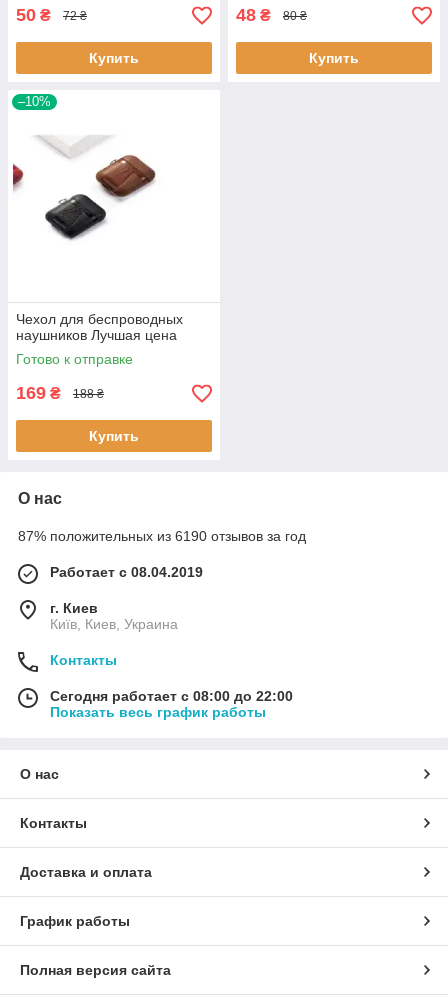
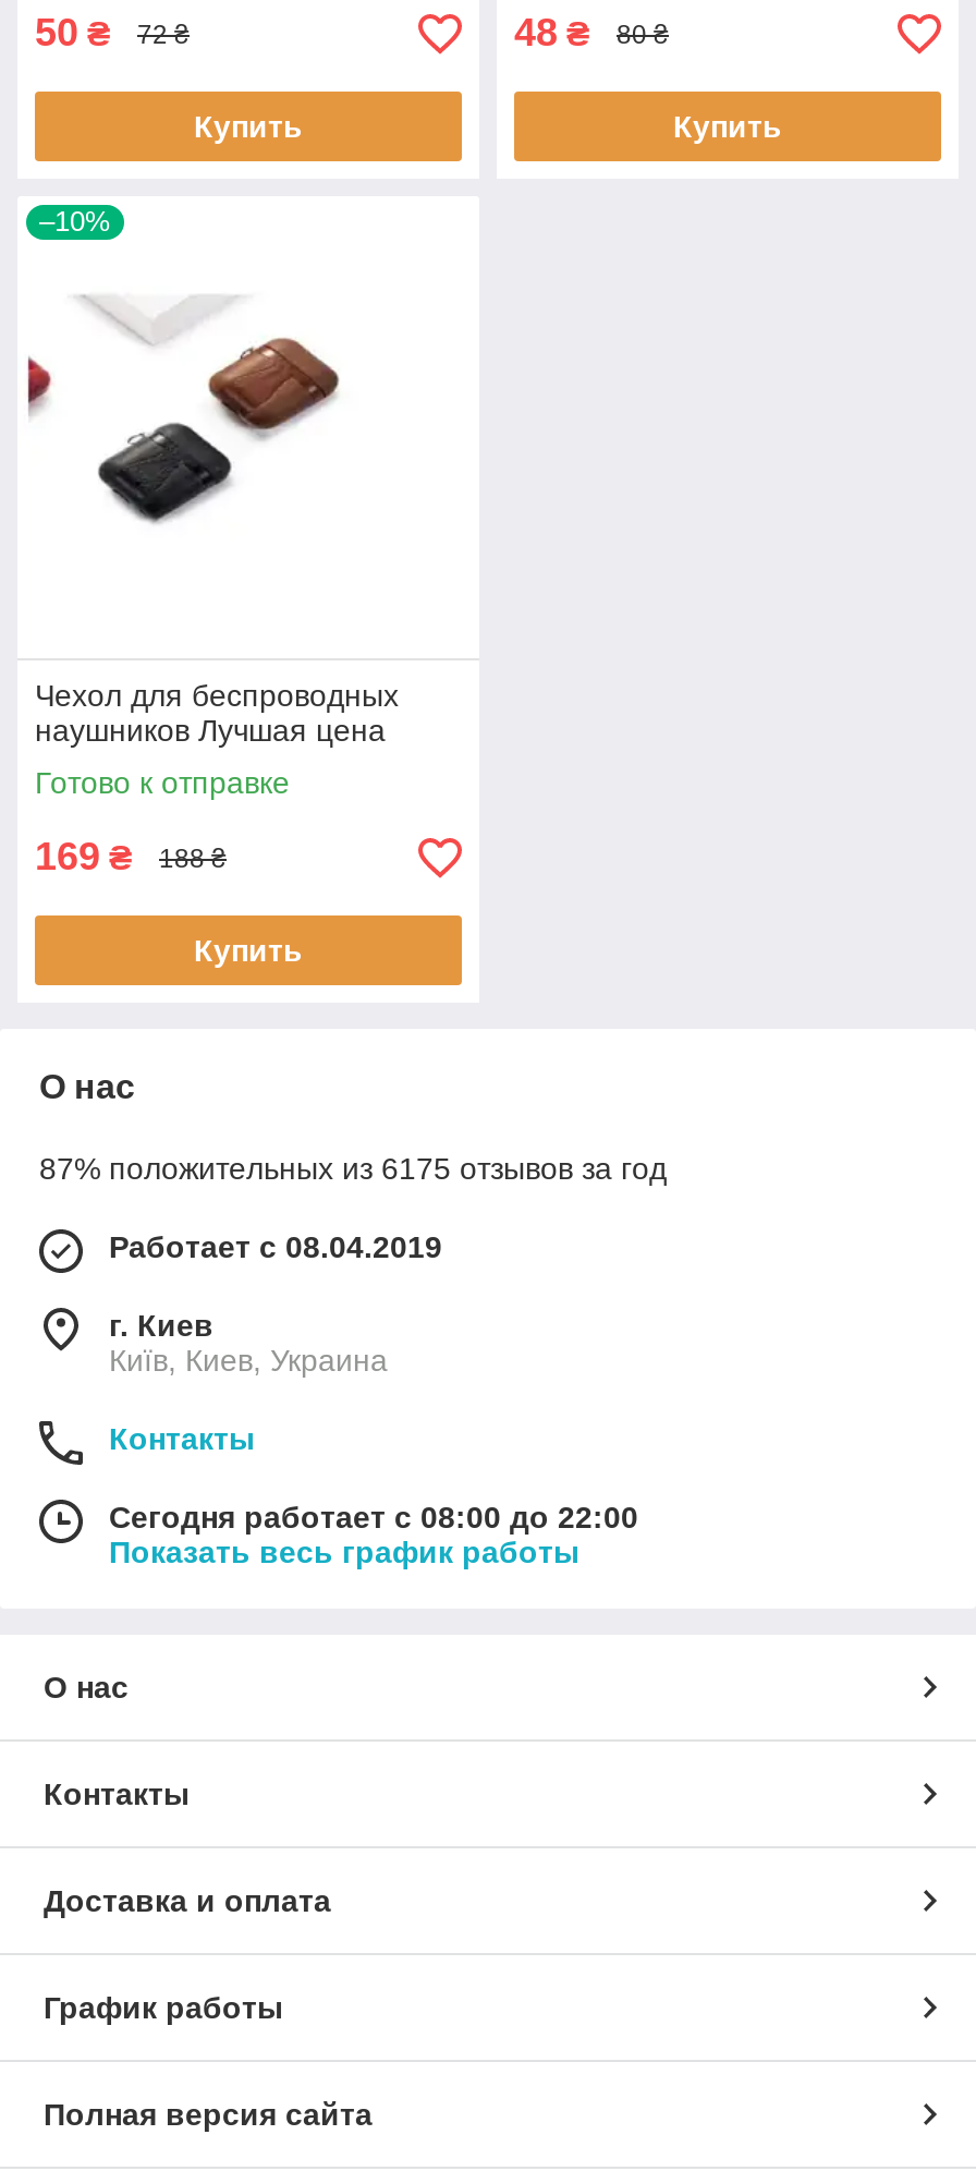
[18,528,306,544] 87% положительных из 6190 отзывов за год -> [39,1151,667,1186] 87% положительных из 6175 отзывов за год

